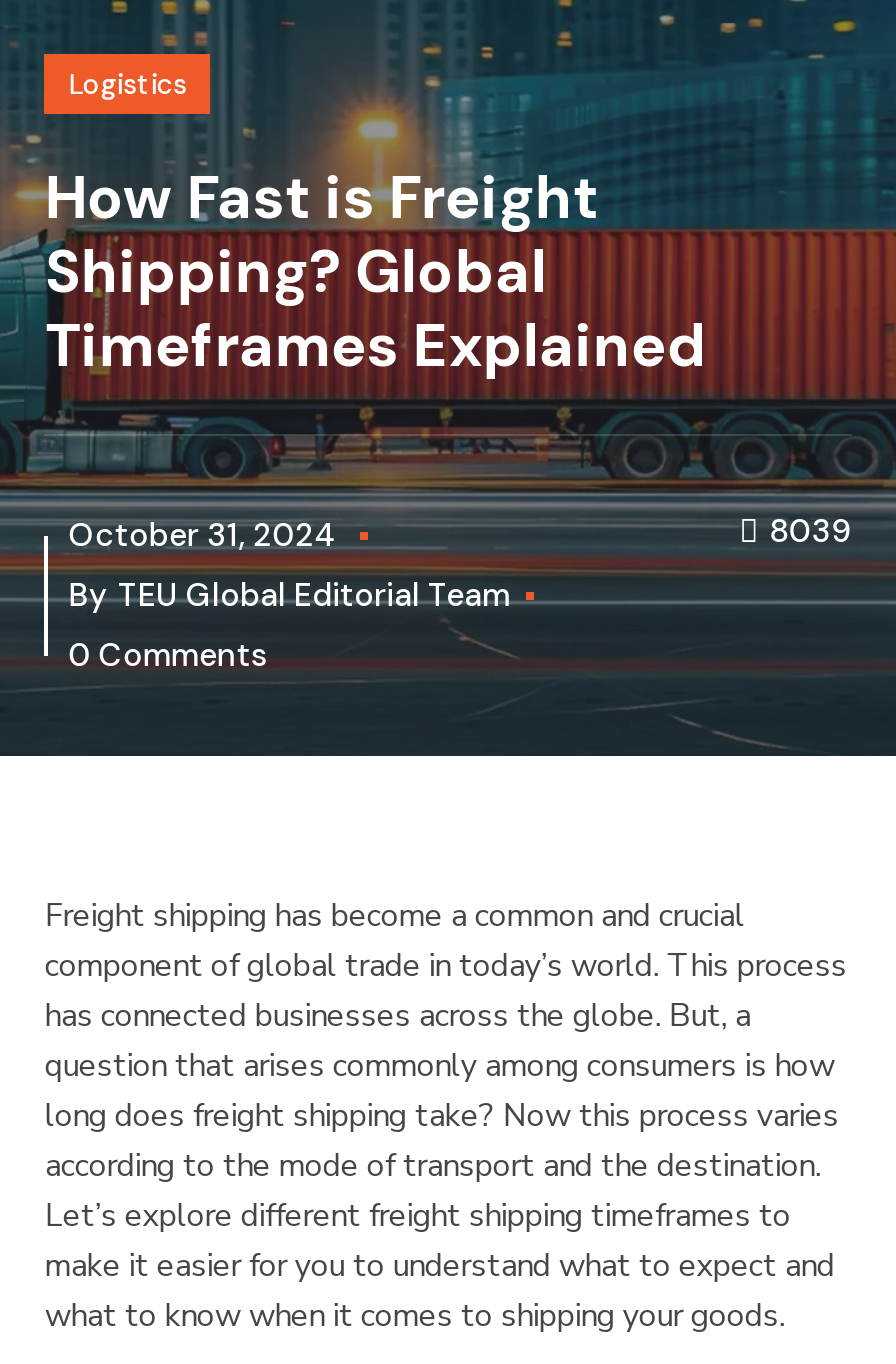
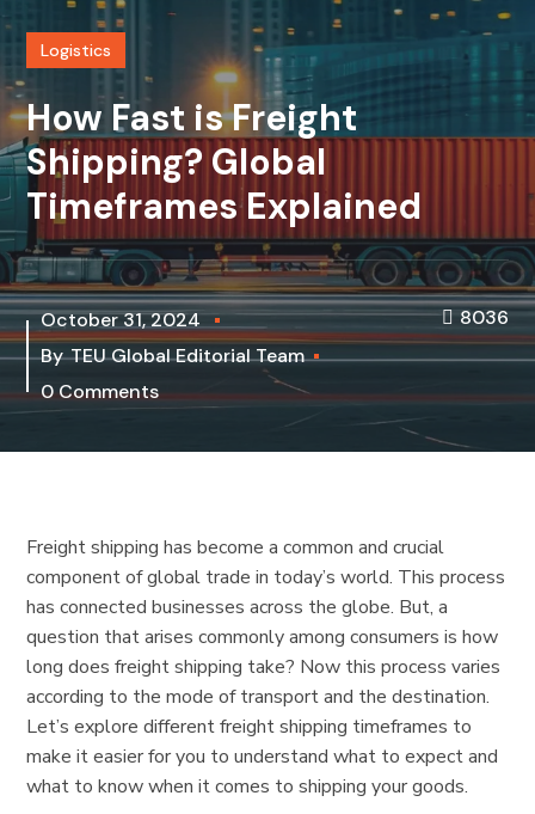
[769,510,851,552] 8039 -> [459,305,508,330] 8036

